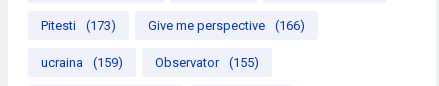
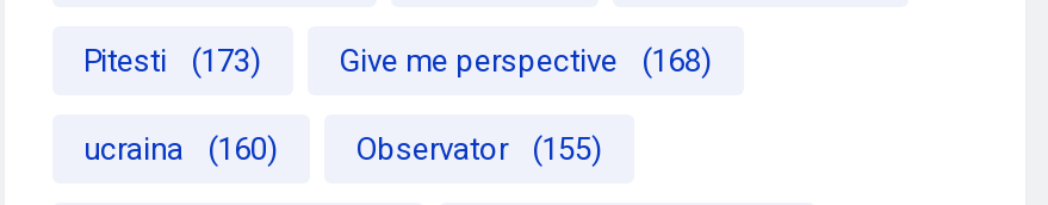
[148,18,305,33] Give me perspective (166) -> [339,42,713,78] Give me perspective (168)
[41,55,123,70] ucraina (159) -> [83,130,279,166] ucraina (160)

